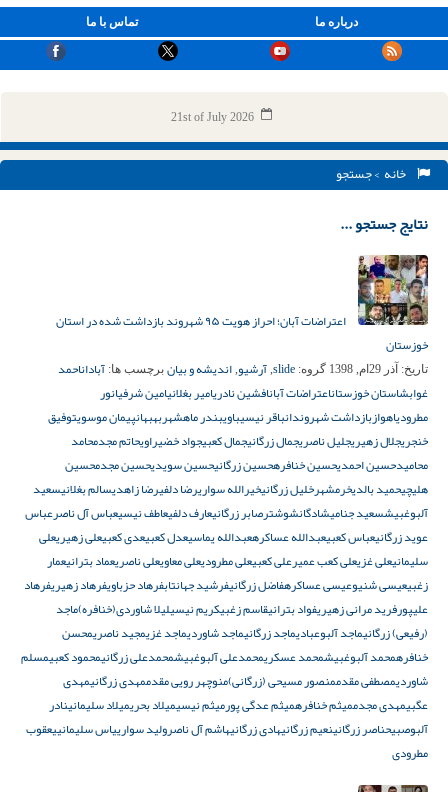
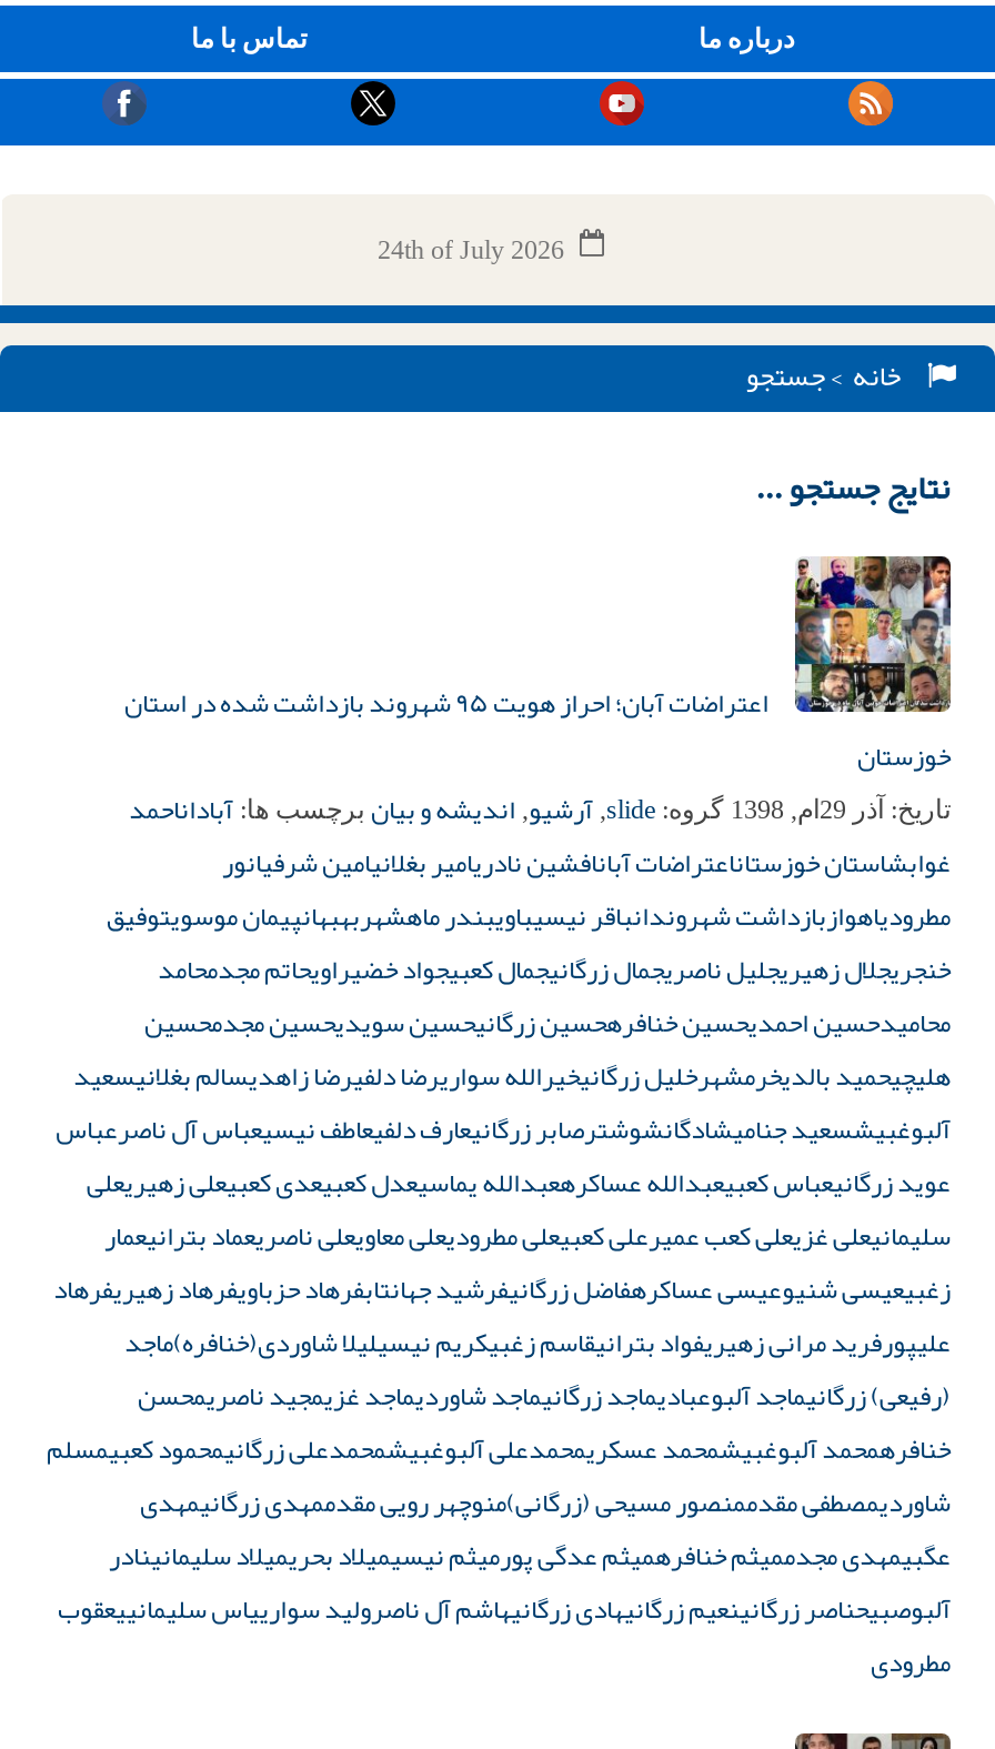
[170,110,253,124] 21st of July 2026 -> [378,234,564,265] 24th of July 2026

